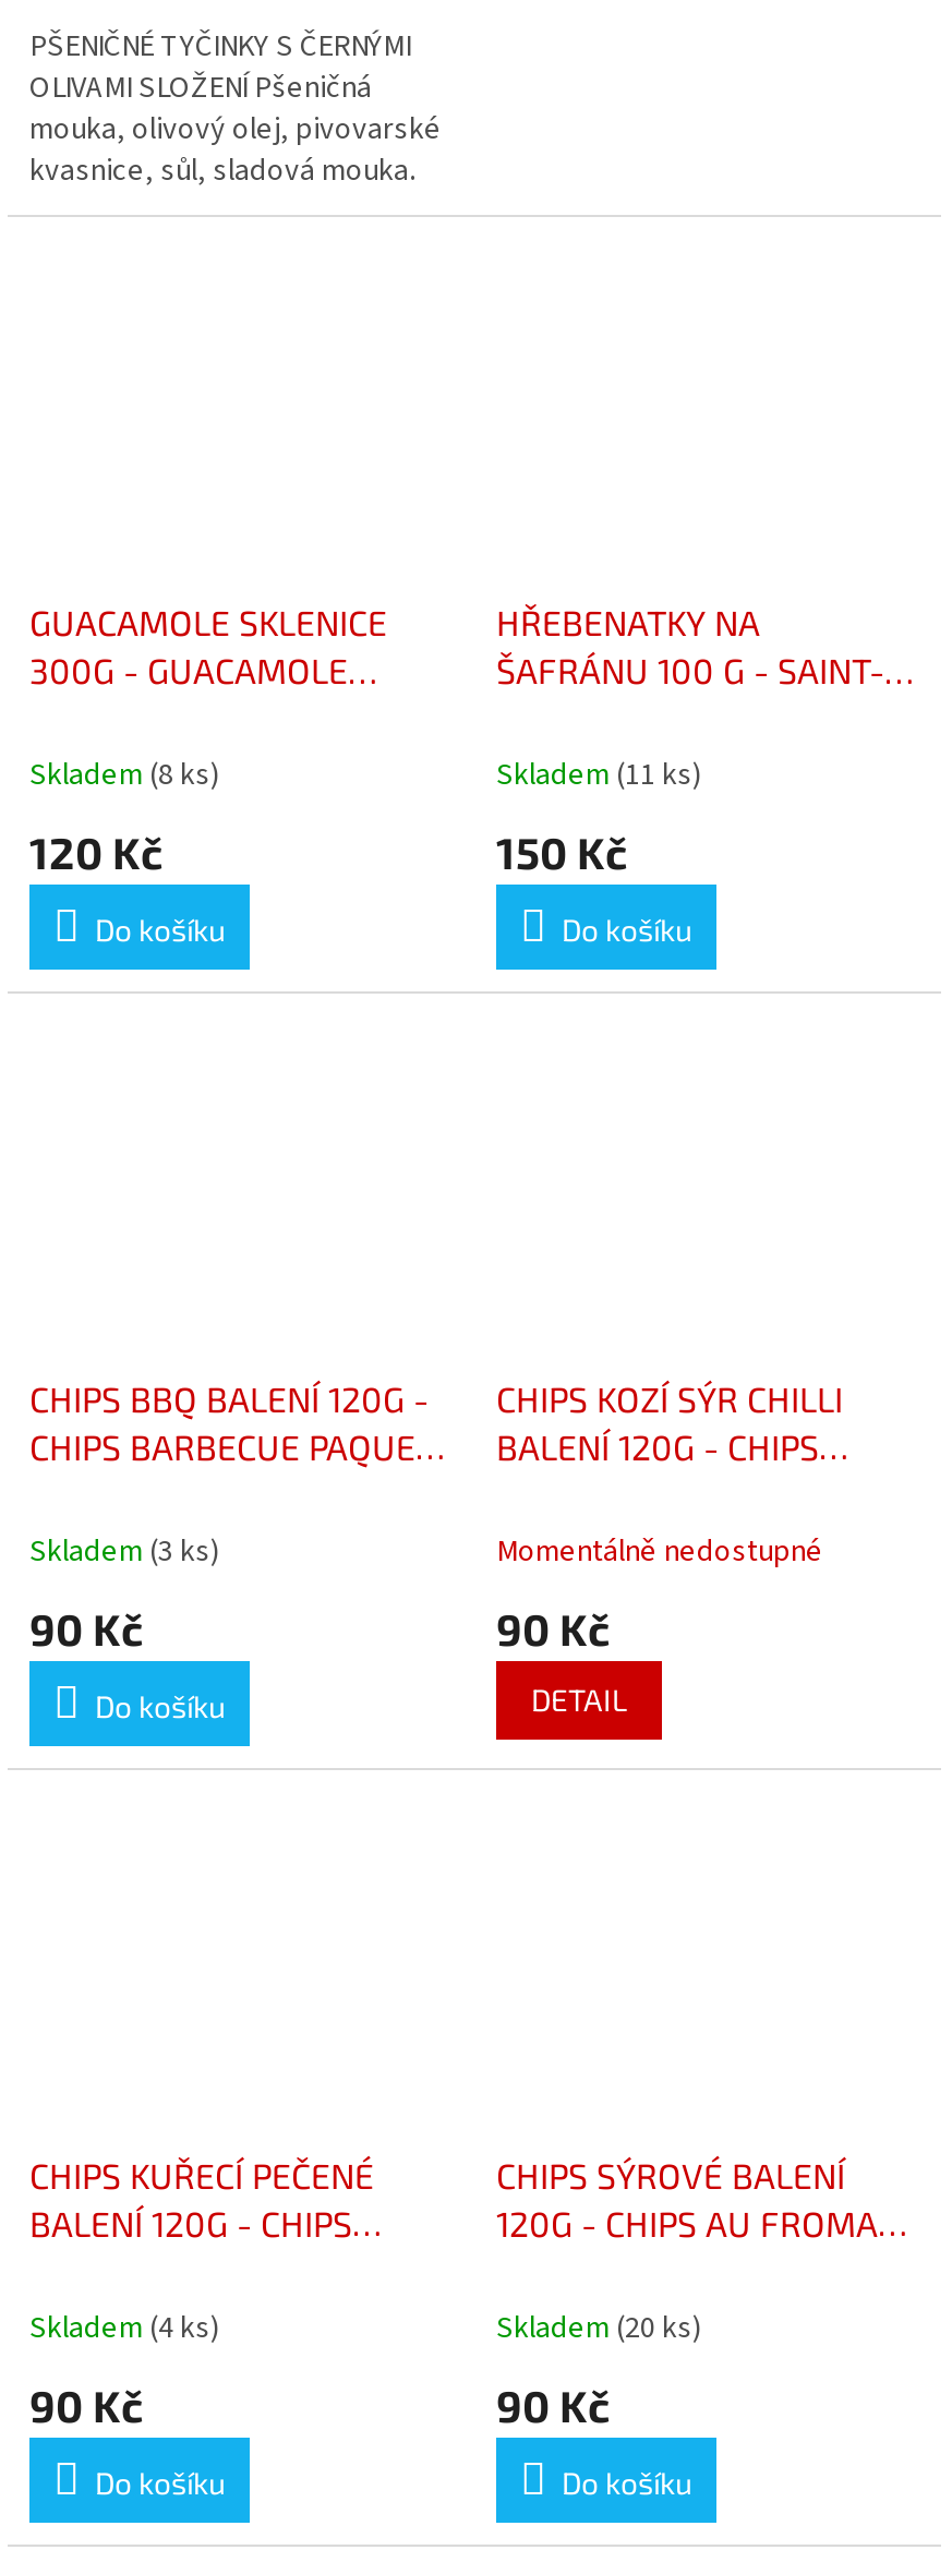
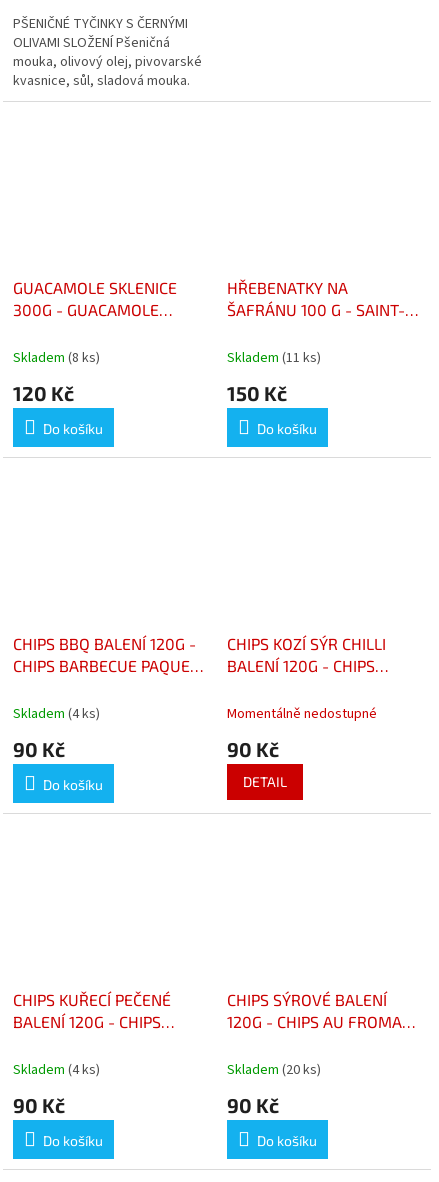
[29,1530,219,1573] Skladem (3 ks) -> [13,704,100,724] Skladem (4 ks)

